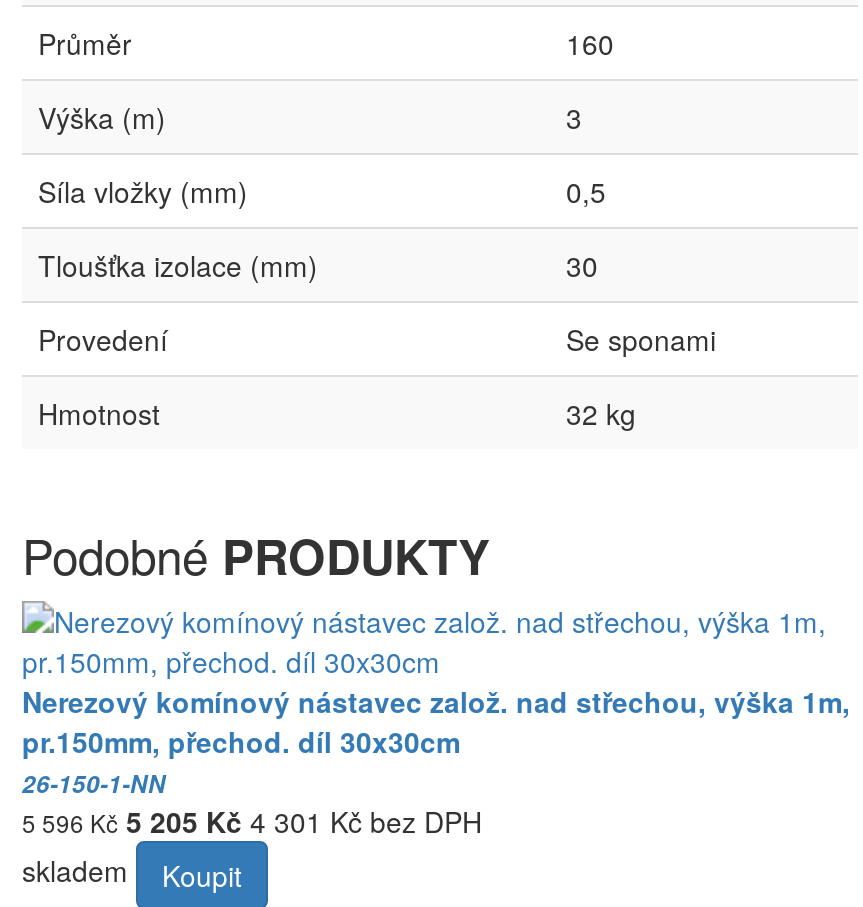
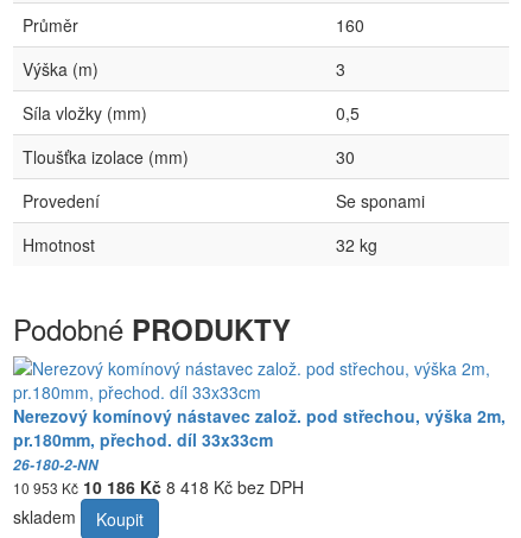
[22,682,850,842] Nerezový komínový nástavec založ. nad střechou, výška 1m, | pr.150mm, přechod. díl 30x30cm | 26-150-1-NN | 5 596 Kč 5 205 Kč 4 301 Kč bez DPH -> [13,404,506,499] Nerezový komínový nástavec založ. pod střechou, výška 2m, | pr.180mm, přechod. díl 33x33cm | 26-180-2-NN | 10 953 Kč 10 186 Kč 8 418 Kč bez DPH

